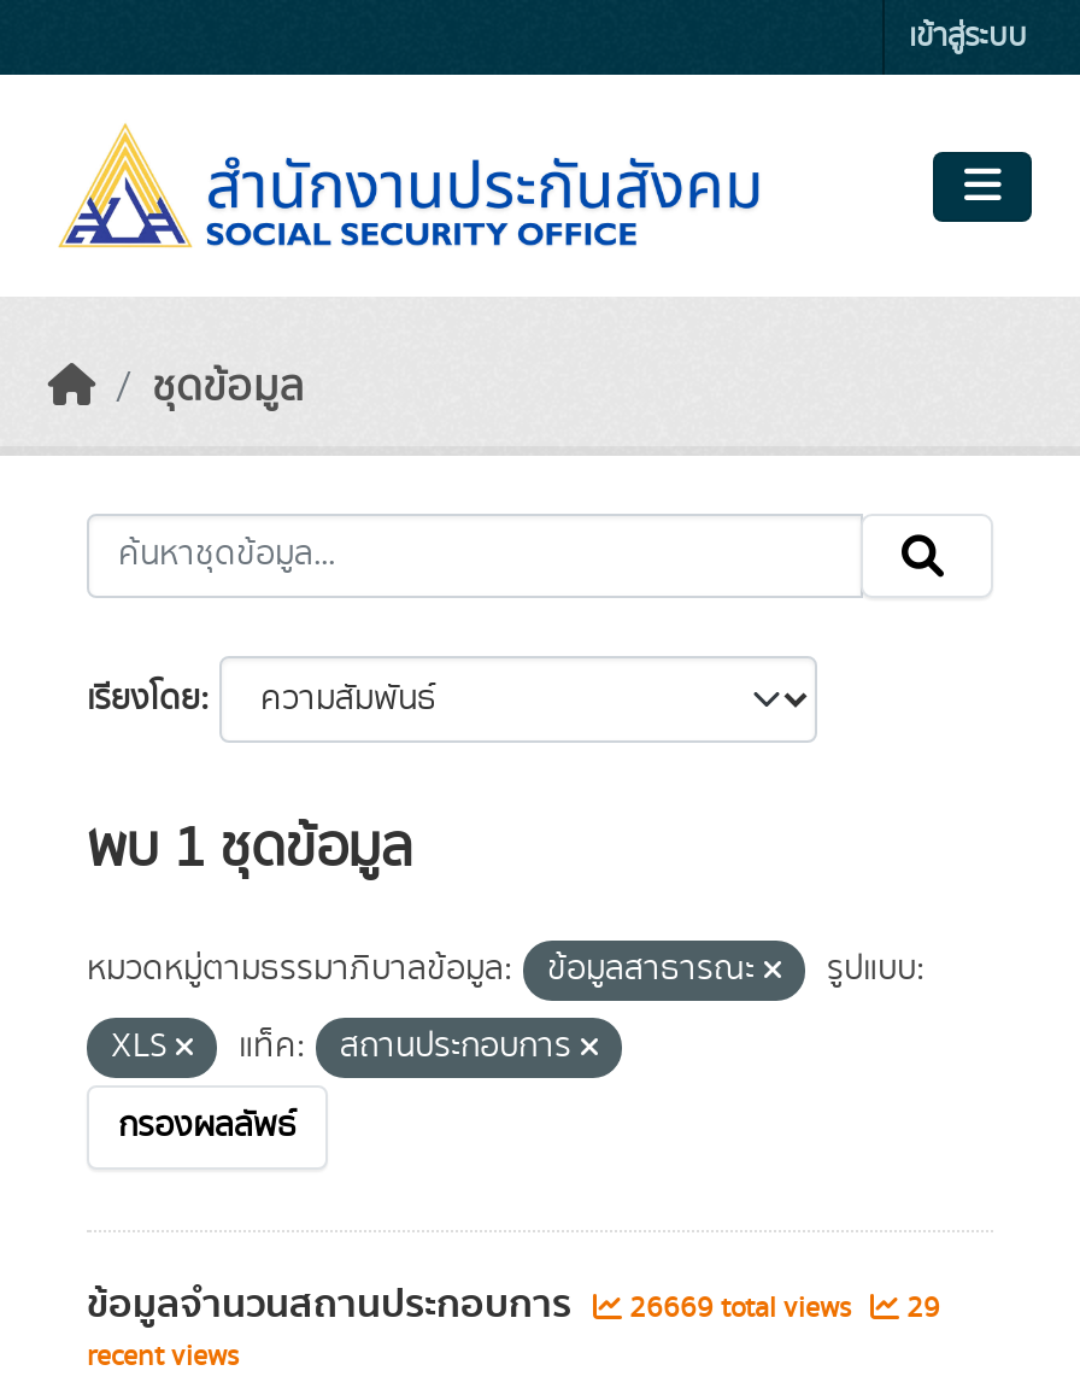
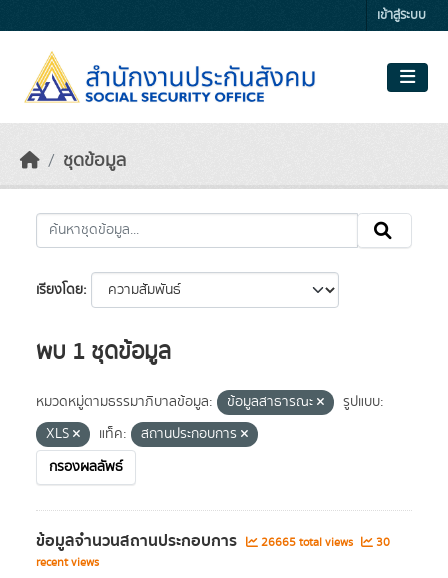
[622,1288,858,1329] 26669 total views -> [258,534,356,551] 26665 total views
[899,1288,940,1329] 29 -> [373,534,390,551] 30

